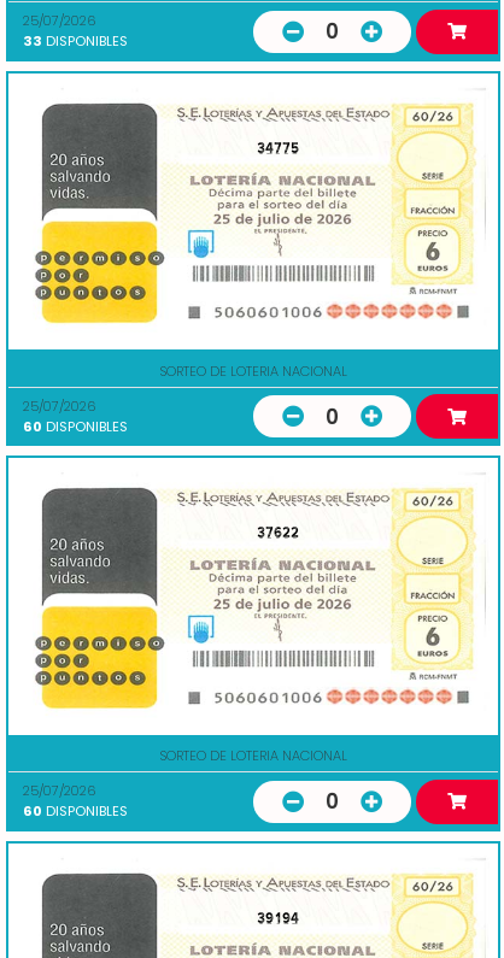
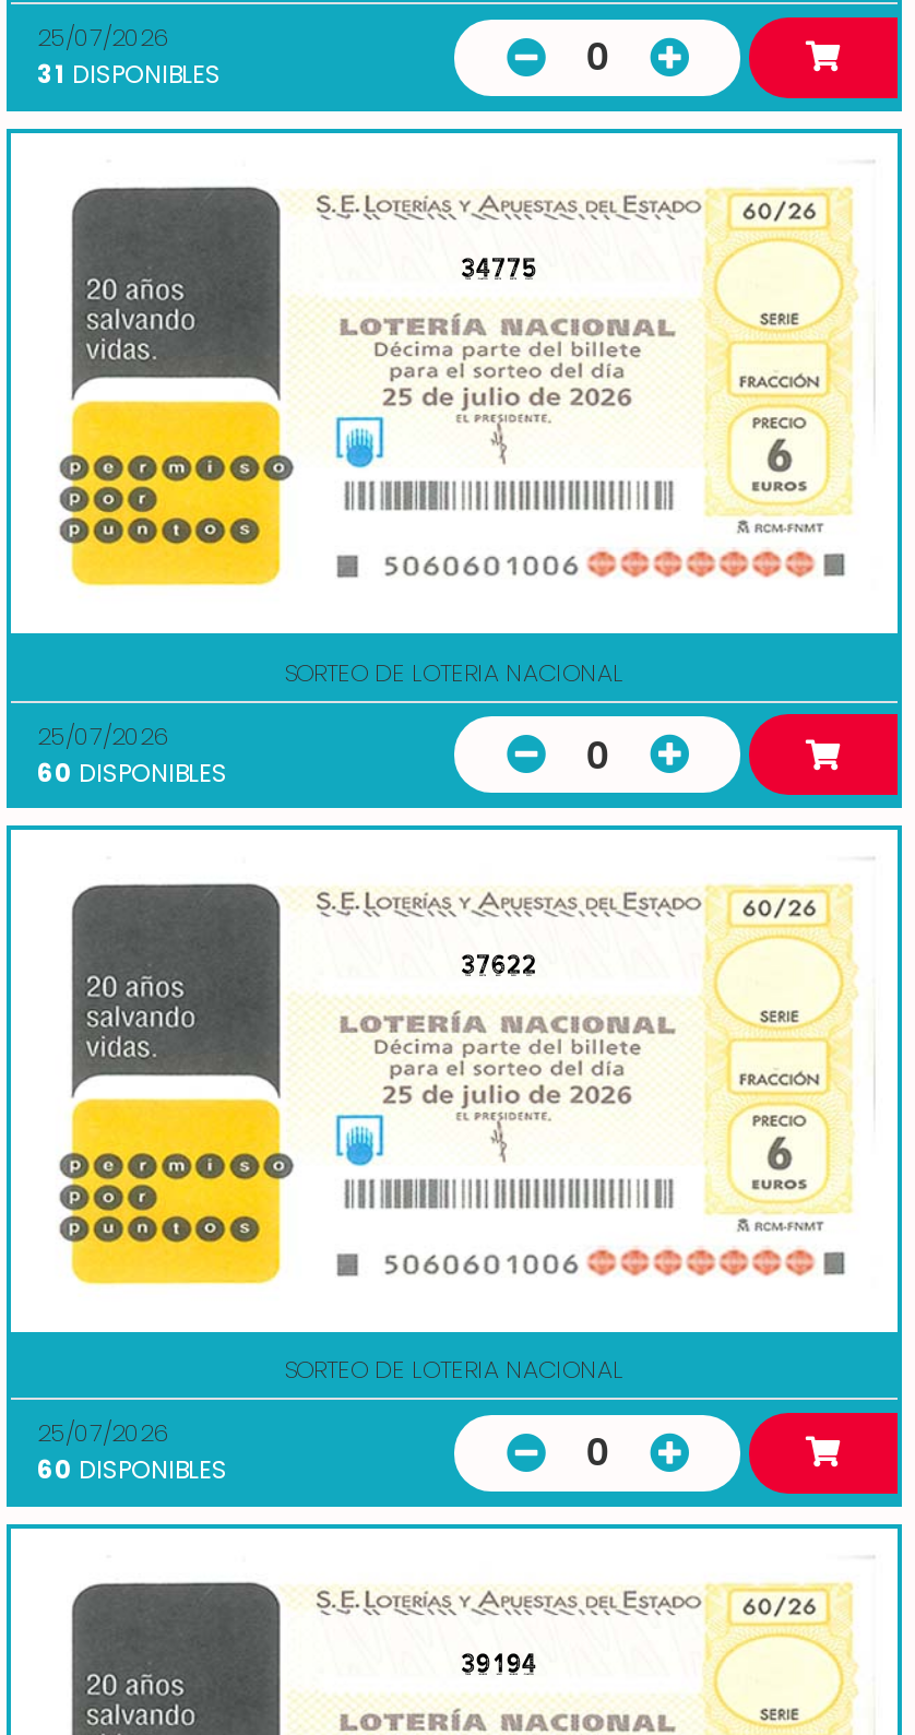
[23,32,128,51] 33 DISPONIBLES -> [37,57,221,91] 31 DISPONIBLES

